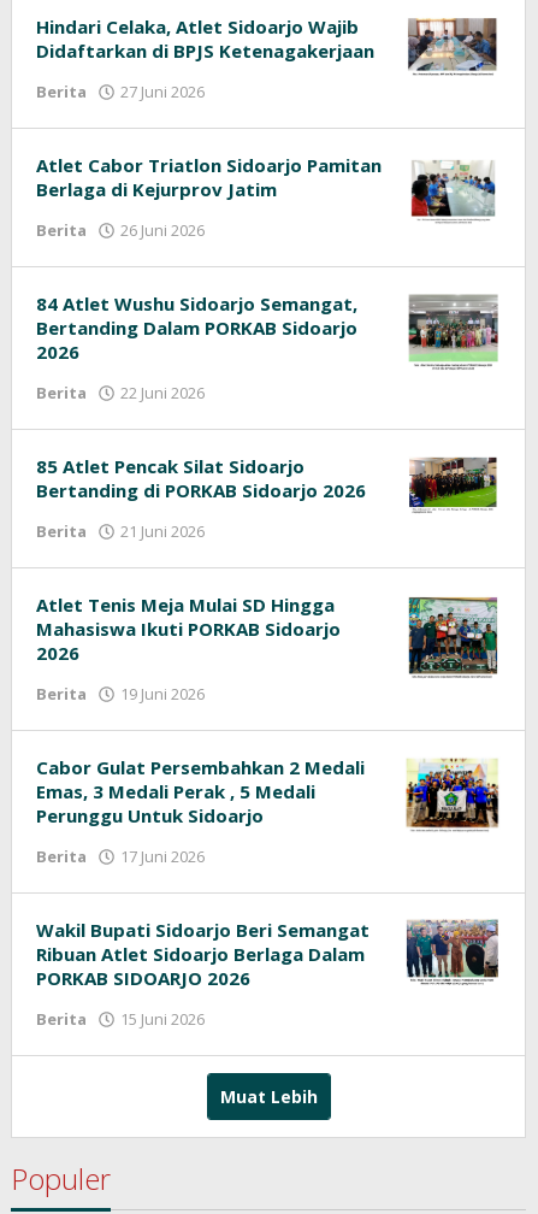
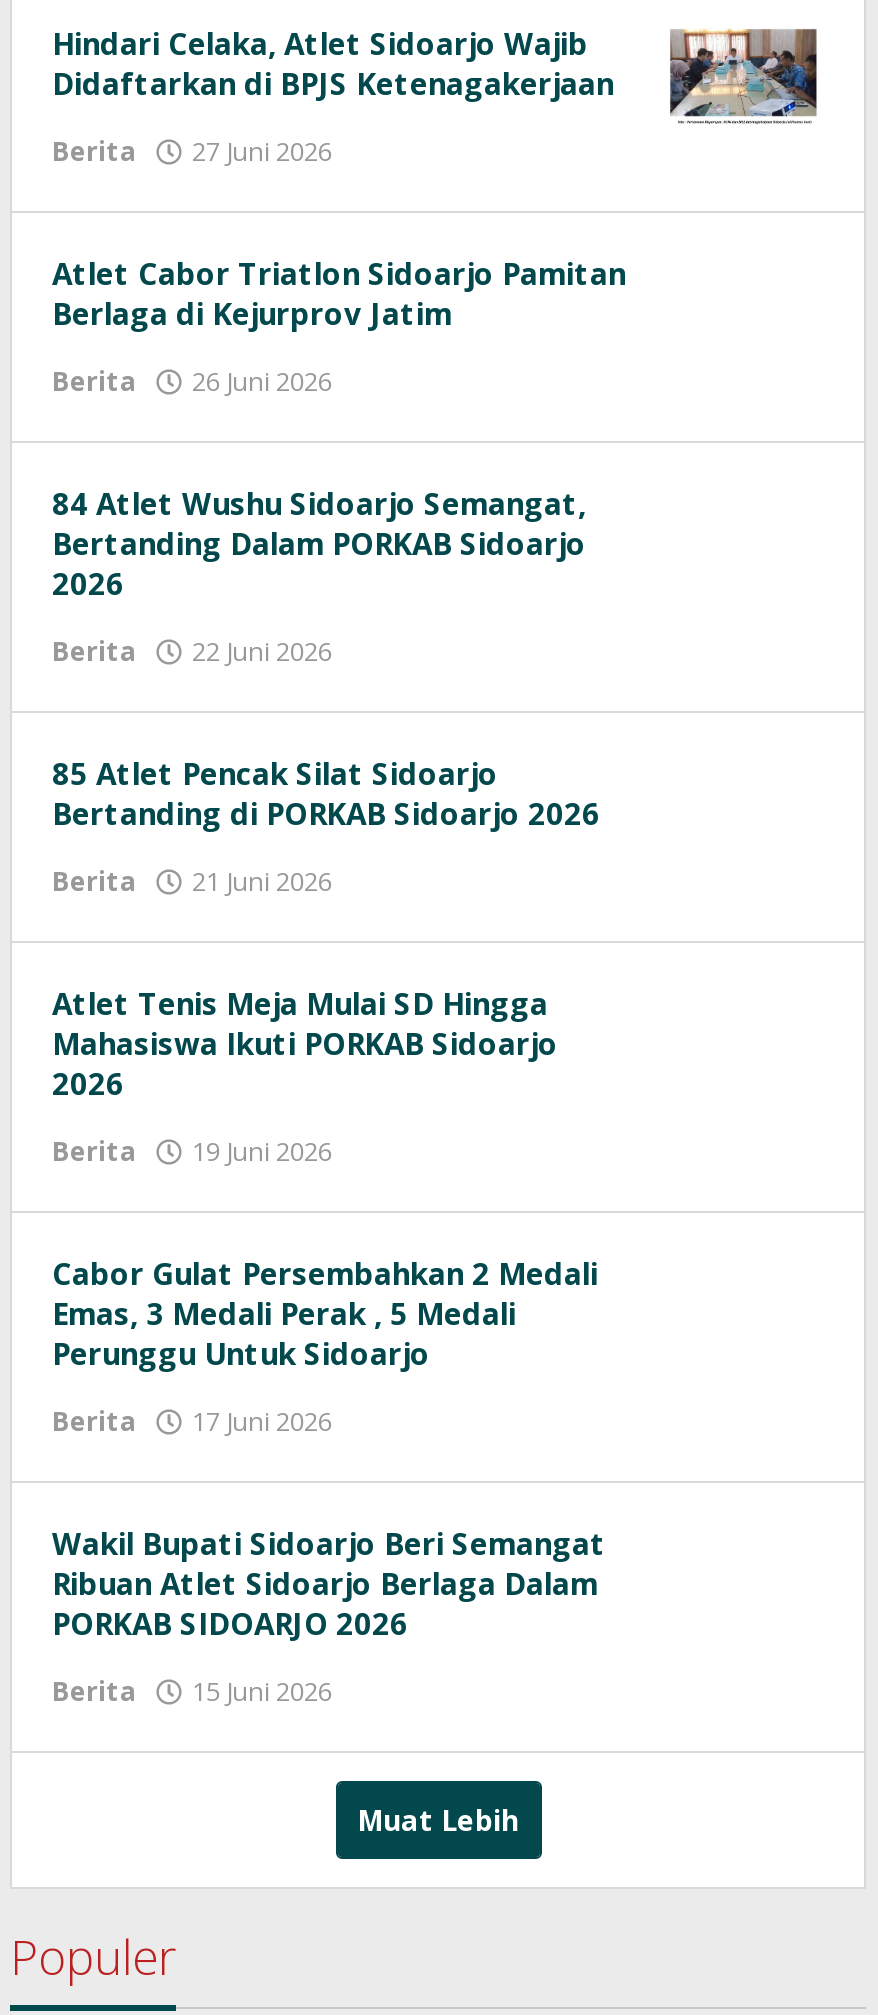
[410,159,496,224] [image] -> none
[407,294,499,370] [image] -> none
[408,456,498,514] [image] -> none
[408,596,498,678] [image] -> none
[404,758,499,832] [image] -> none
[406,919,499,985] [image] -> none

